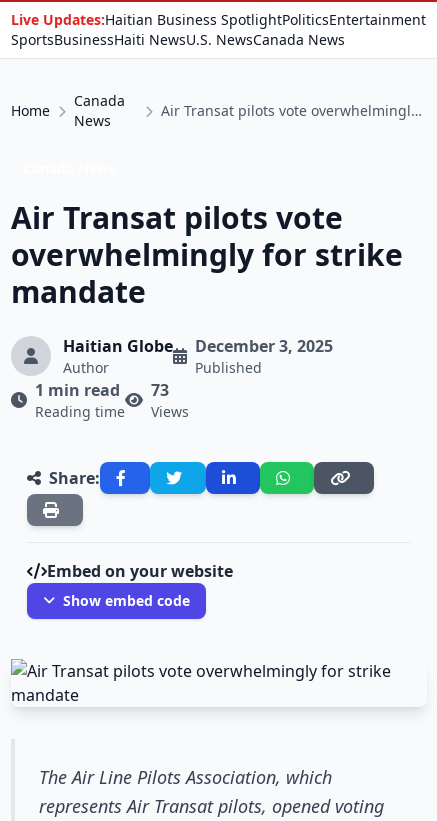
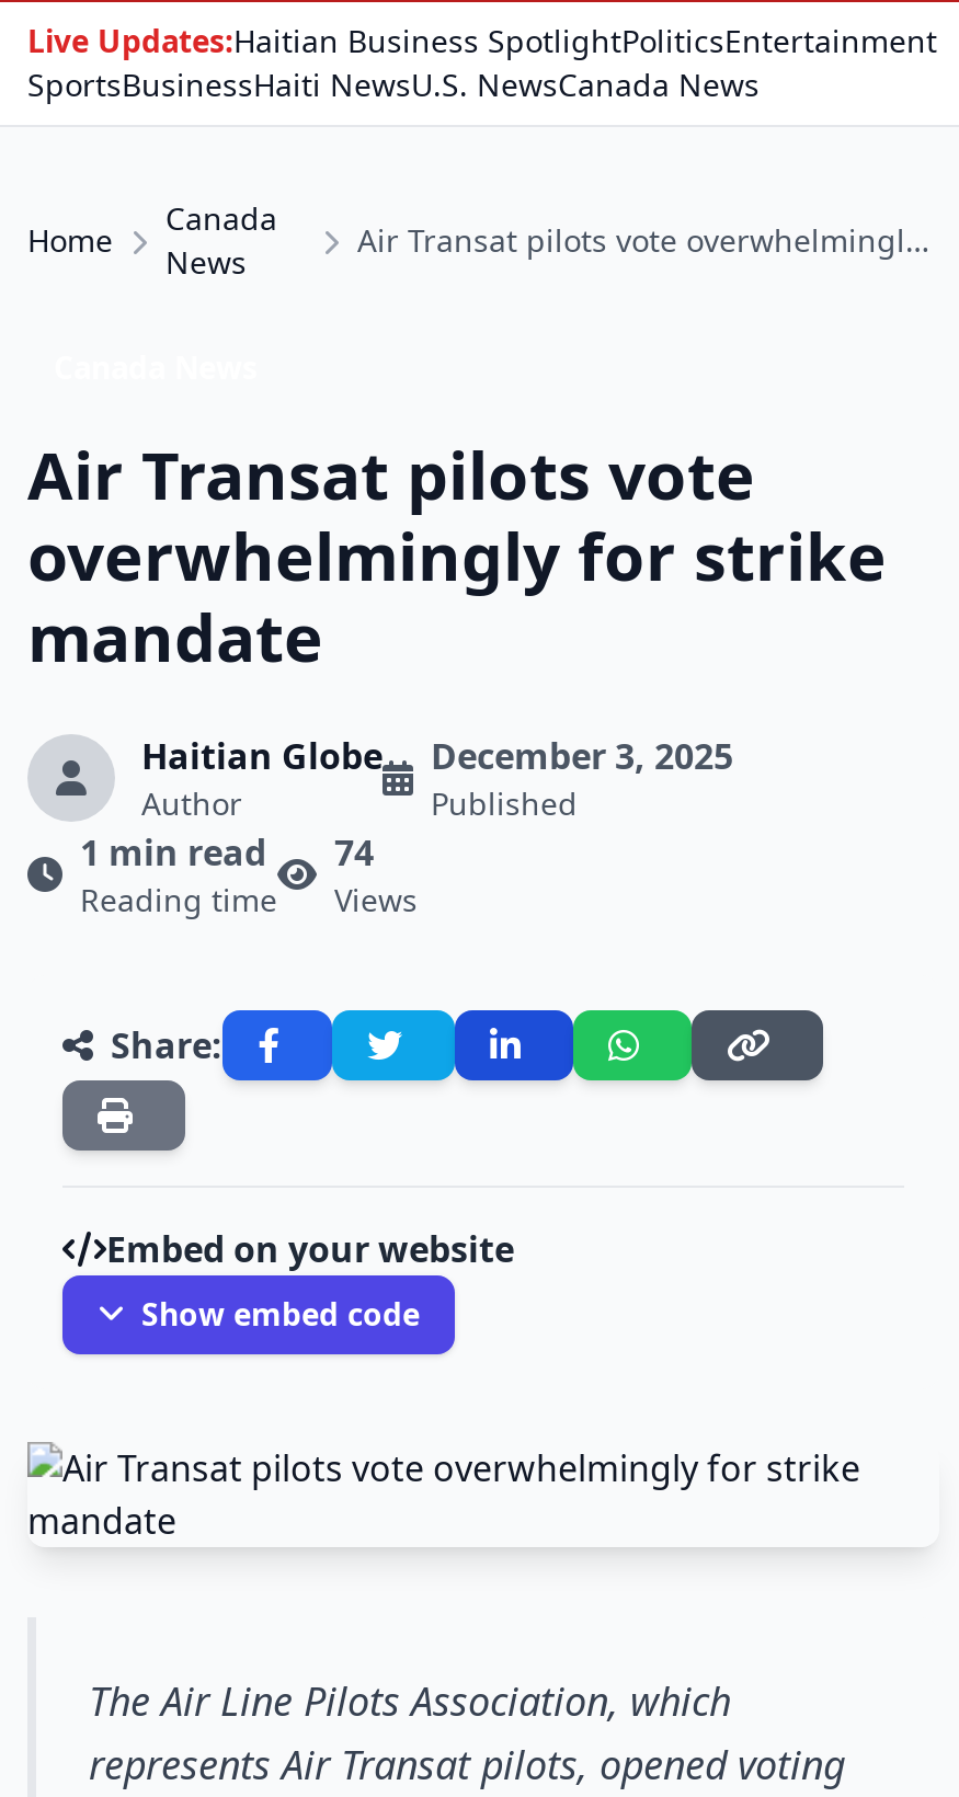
[35,379,169,401] 1 min read 73 -> [80,828,374,877] 1 min read 74

